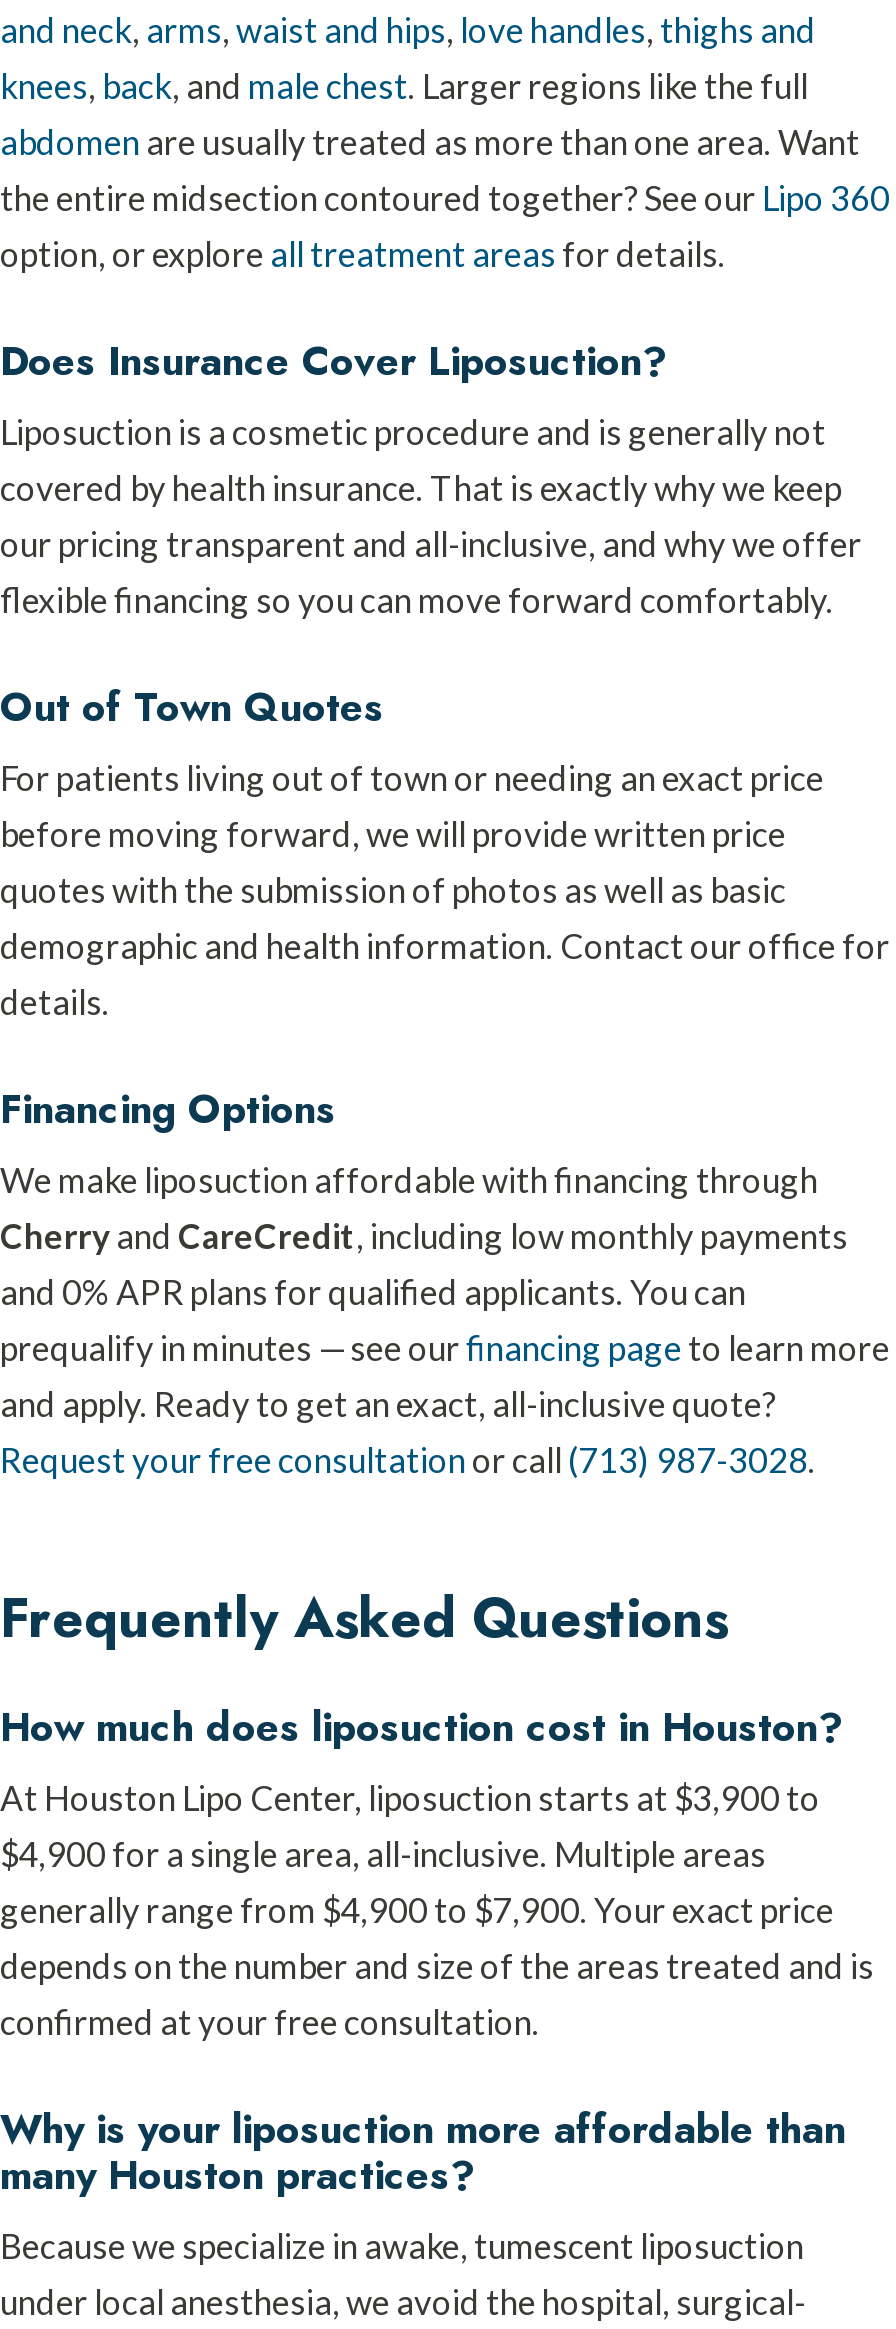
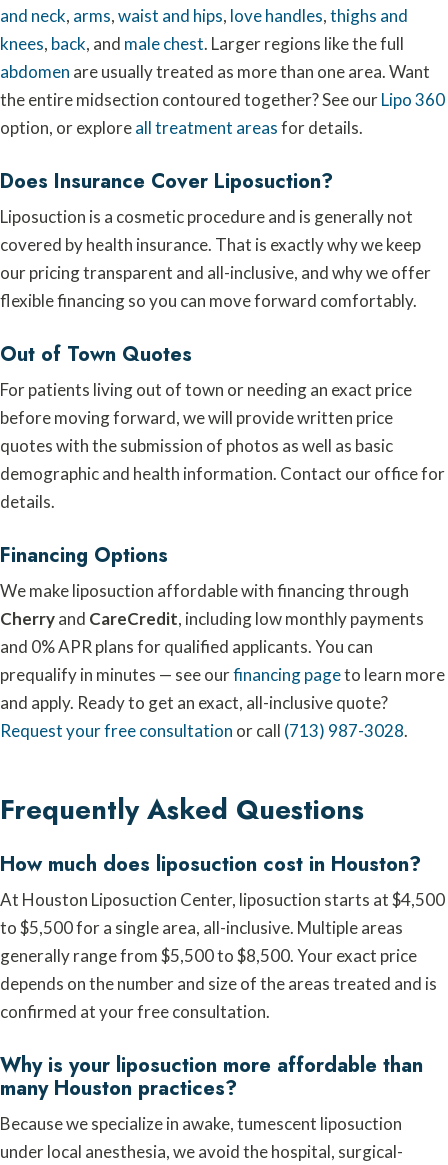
[0,1776,834,1930] At Houston Lipo Center, liposuction starts at $3,900 to | $4,900 for a single area, all-inclusive. Multiple areas | generally range from $4,900 to $7,900. Your exact price -> [0,889,445,966] At Houston Liposuction Center, liposuction starts at $4,500 | to $5,500 for a single area, all-inclusive. Multiple areas | generally range from $5,500 to $8,500. Your exact price

